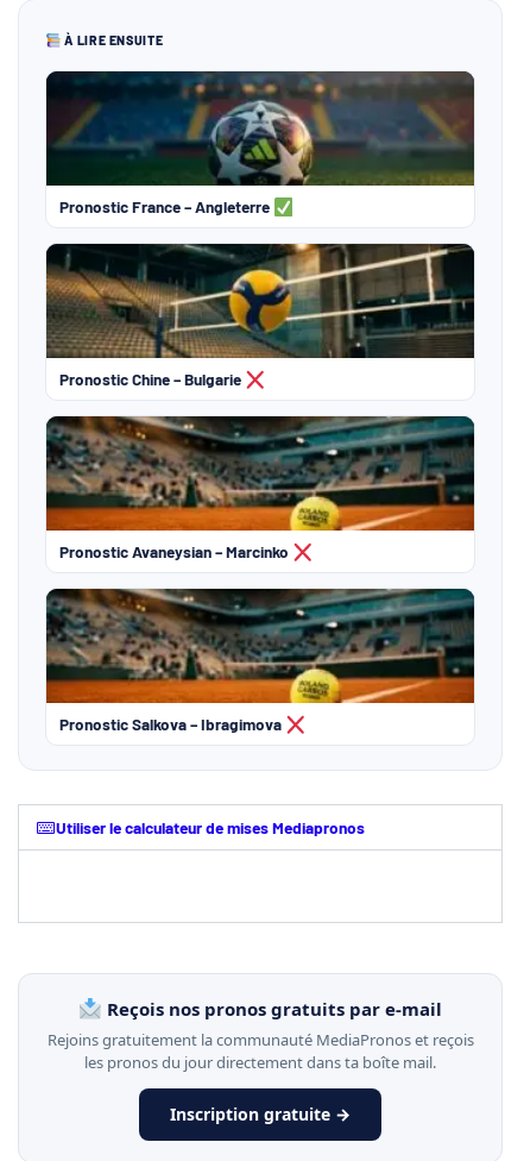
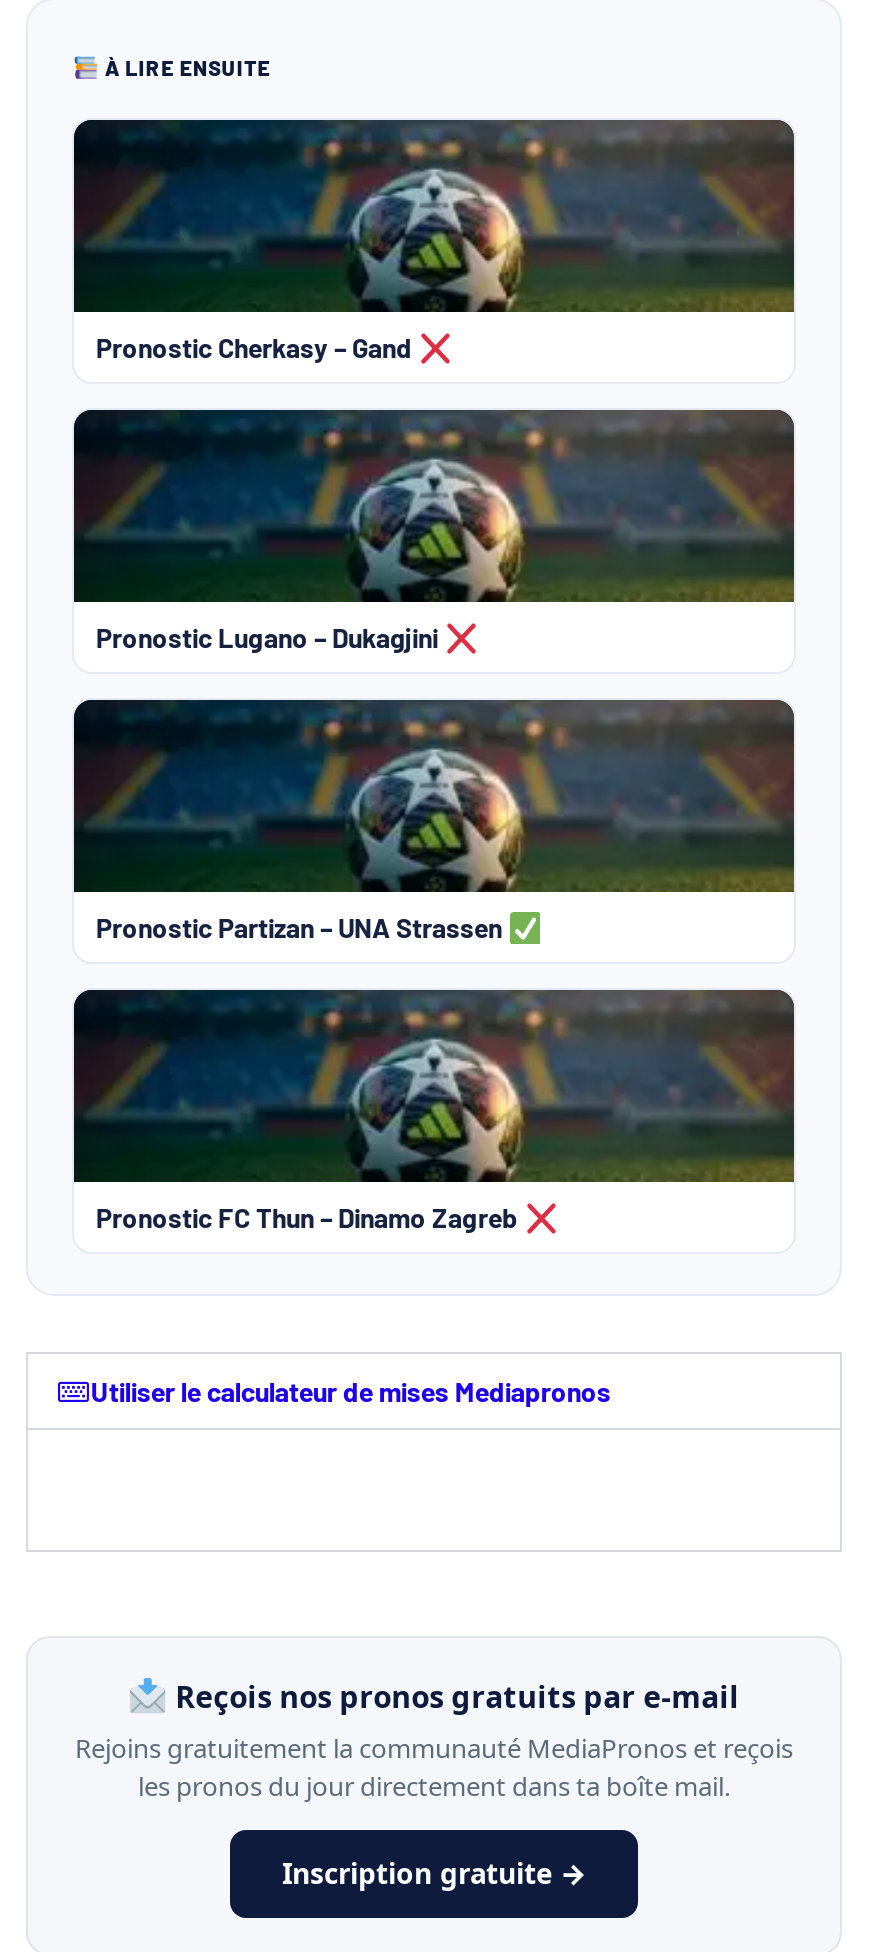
[59,196,273,217] Pronostic France – Angleterre -> [96,330,418,364] Pronostic Cherkasy – Gand
[45,243,474,389] [image] | Pronostic Chine – Bulgarie -> [72,408,794,654] [image] | Pronostic Lugano – Dukagjini
[45,415,475,562] [image] | Pronostic Avaneysian – Marcinko -> [72,698,796,944] [image] | Pronostic Partizan – UNA Strassen
[45,588,475,734] [image] | Pronostic Salkova – Ibragimova -> [72,988,796,1234] [image] | Pronostic FC Thun – Dinamo Zagreb

